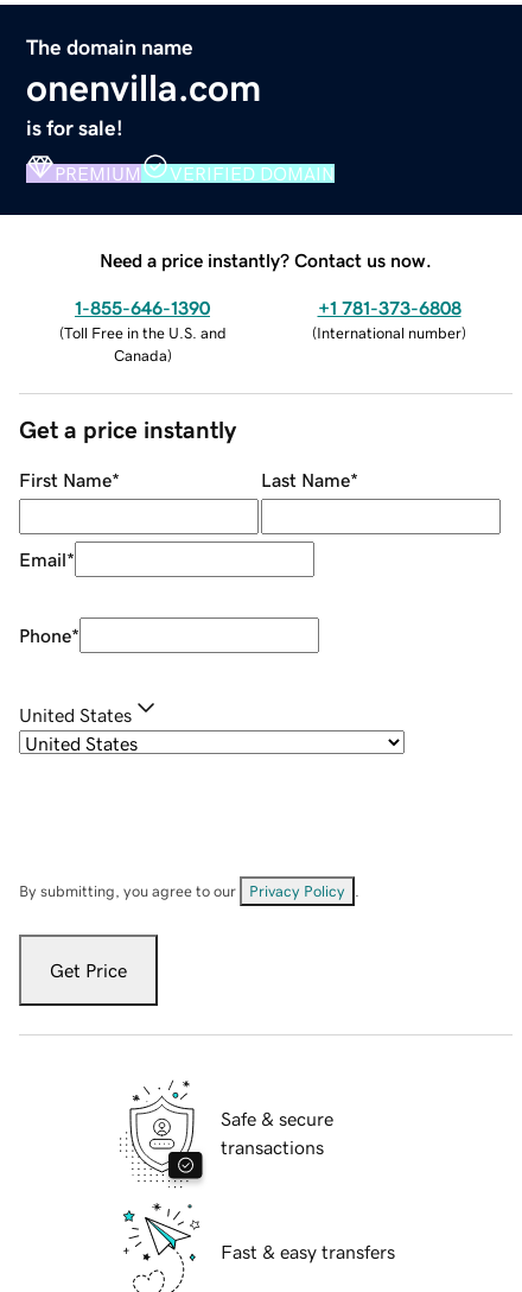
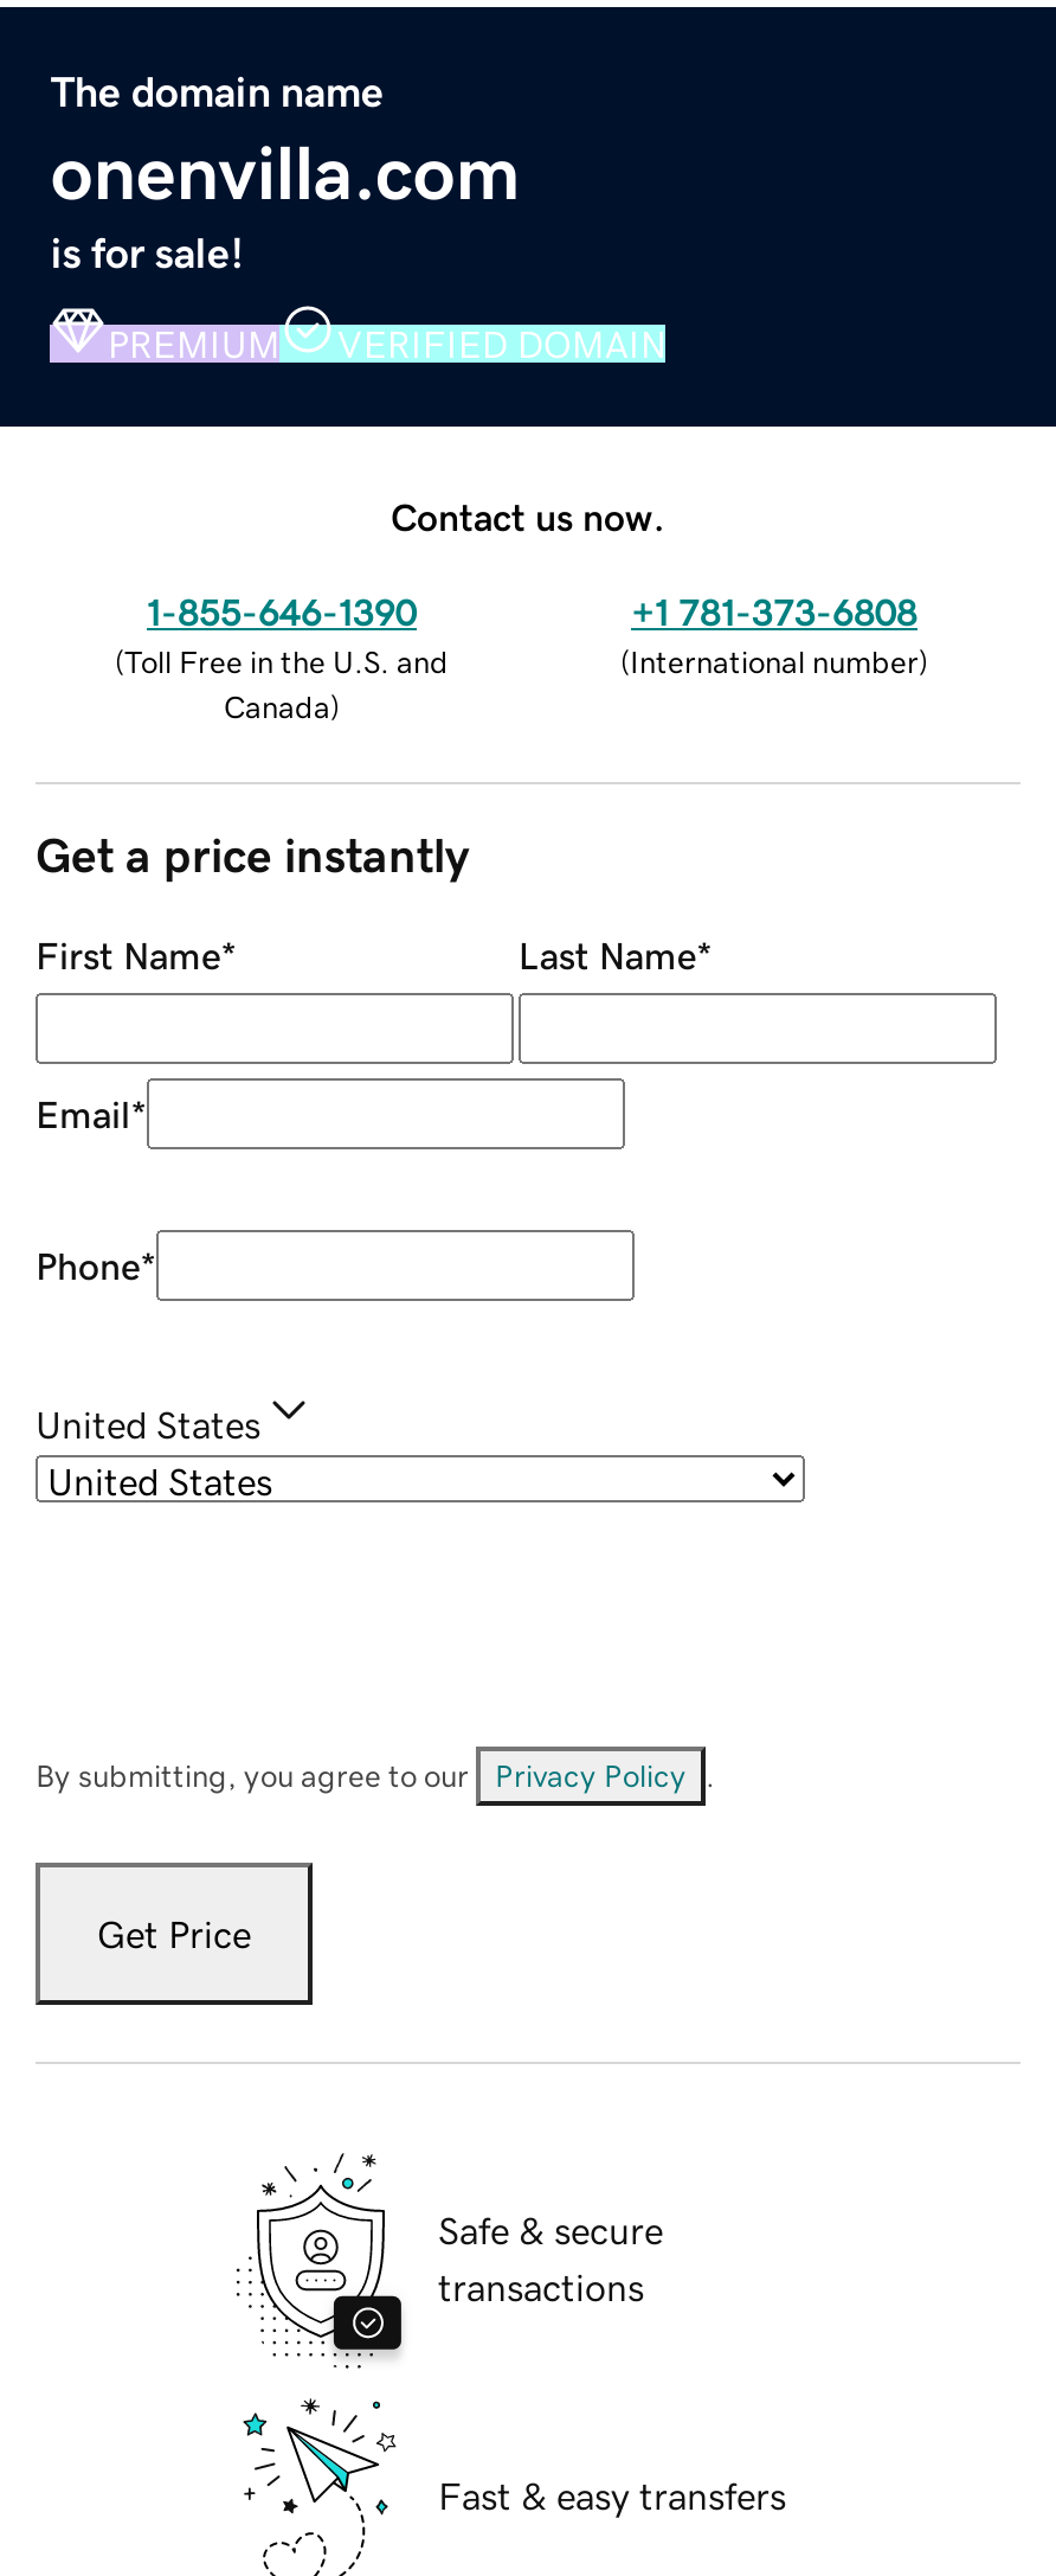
[100,250,432,269] Need a price instantly? Contact us now. -> [391,497,665,535] Contact us now.

